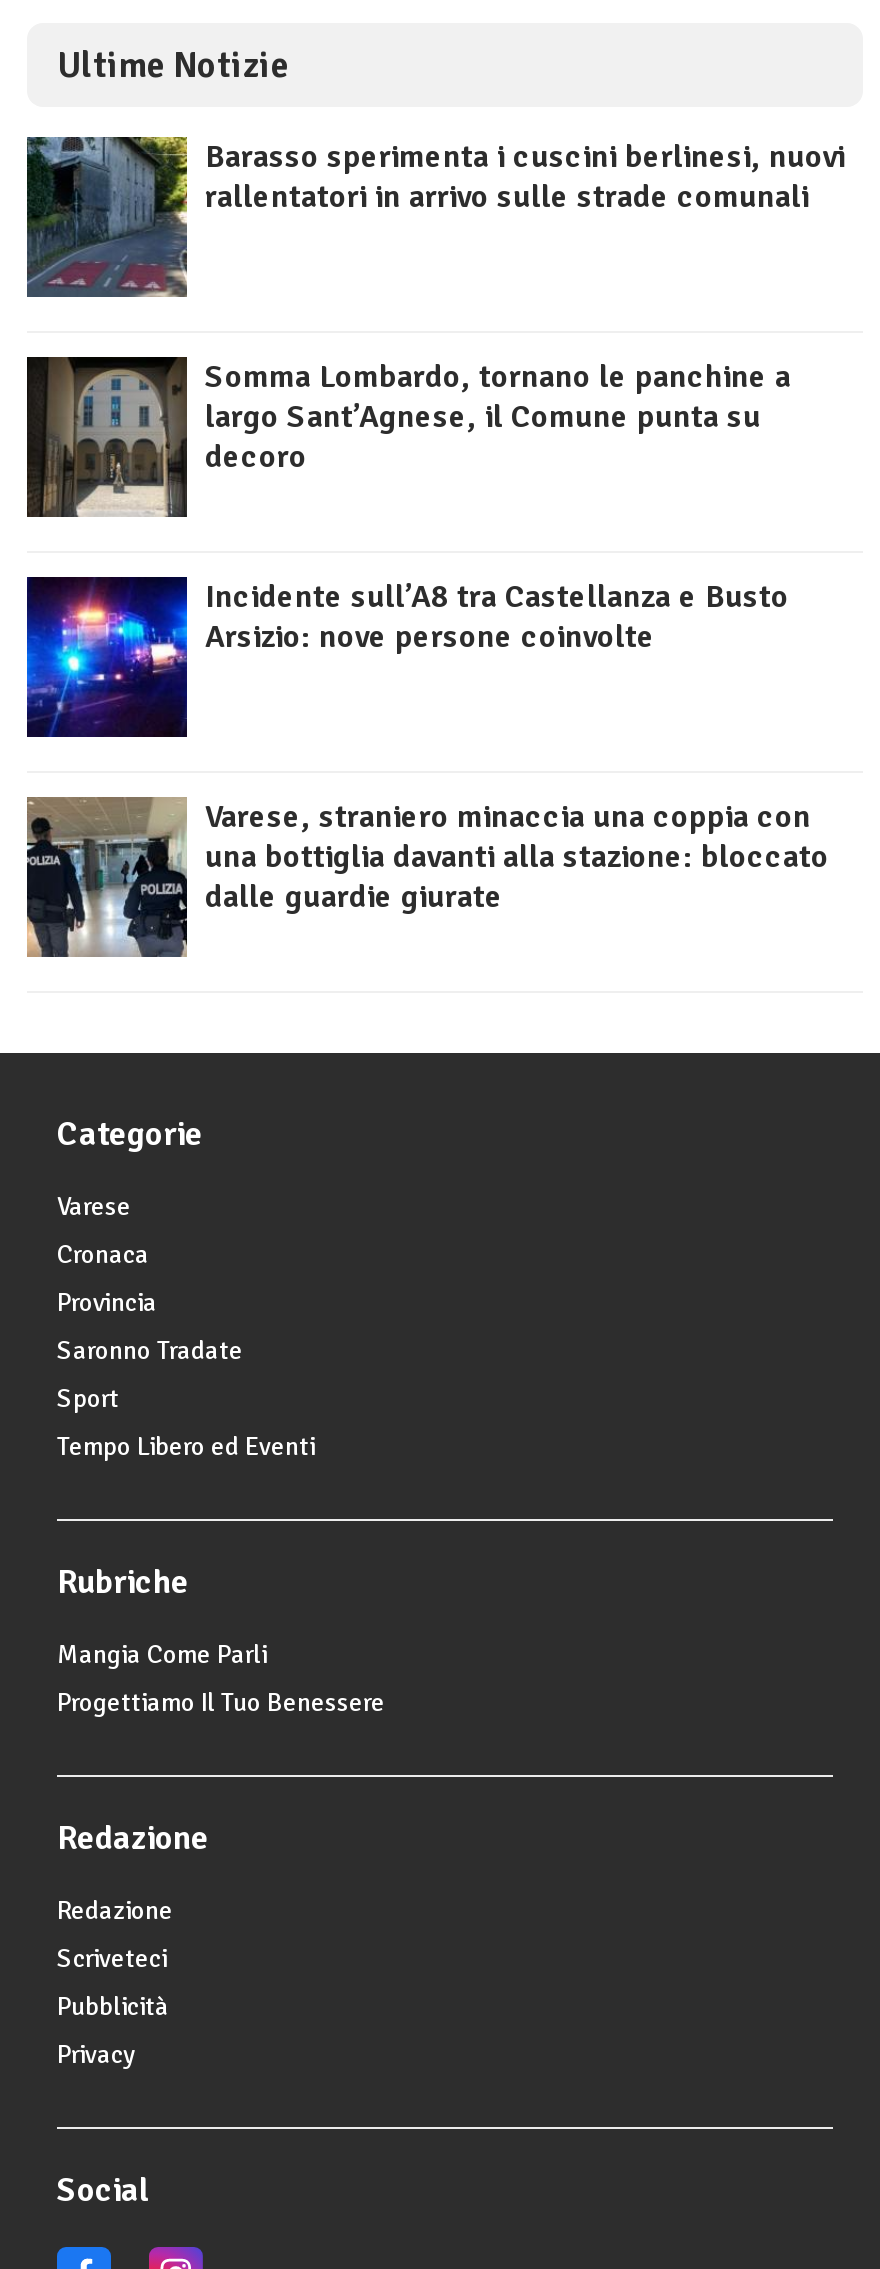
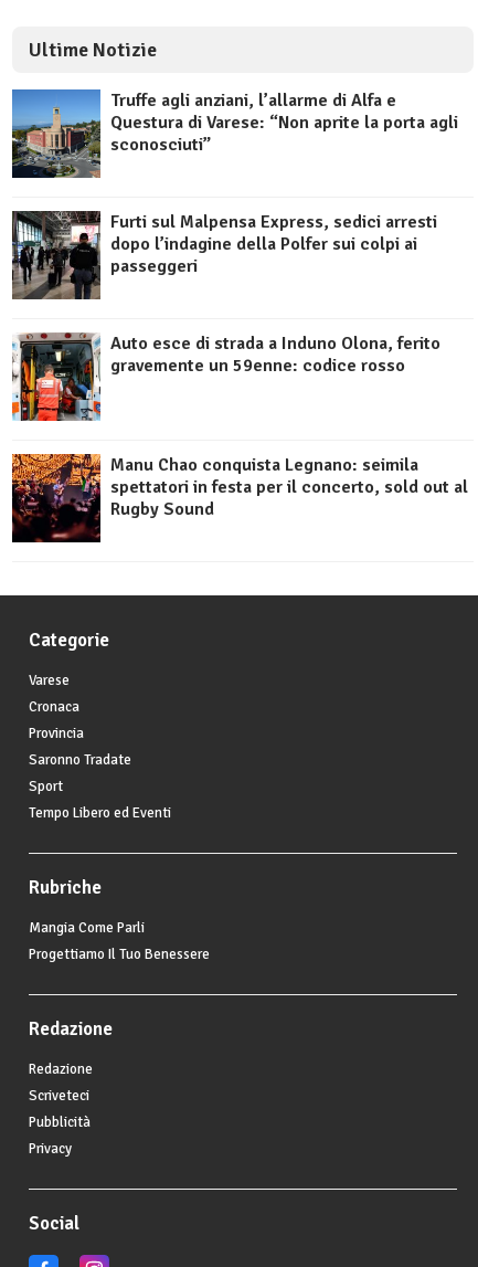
[25,135,847,297] [image] | Barasso sperimenta i cuscini berlinesi, nuovi | rallentatori in arrivo sulle strade comunali -> [11,88,458,178] [image] | Truffe agli anziani, l’allarme di Alfa e | Questura di Varese: “Non aprite la porta agli | sconosciuti”
[25,357,791,517] [image] | Somma Lombardo, tornano le panchine a | largo Sant’Agnese, il Comune punta su | decoro -> [11,210,437,300] [image] | Furti sul Malpensa Express, sedici arresti | dopo l’indagine della Polfer sui colpi ai | passeggeri
[25,575,789,739] [image] | Incidente sull’A8 tra Castellanza e Busto | Arsizio: nove persone coinvolte -> [11,331,440,422] [image] | Auto esce di strada a Induno Olona, ferito | gravemente un 59enne: codice rosso
[25,795,829,959] [image] | Varese, straniero minaccia una coppia con | una bottiglia davanti alla stazione: bloccato | dalle guardie giurate -> [11,453,468,542] [image] | Manu Chao conquista Legnano: seimila | spettatori in festa per il concerto, sold out al | Rugby Sound

